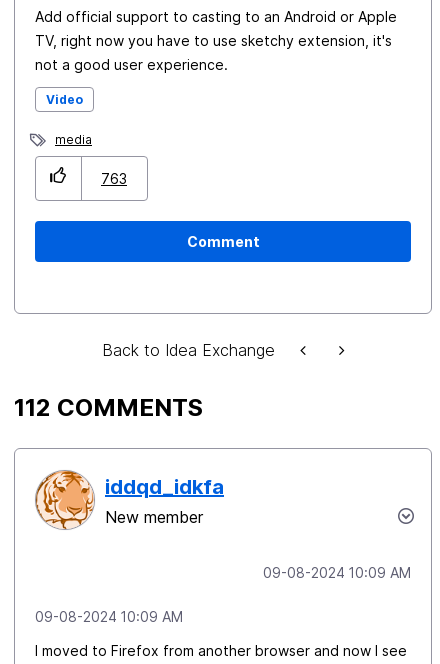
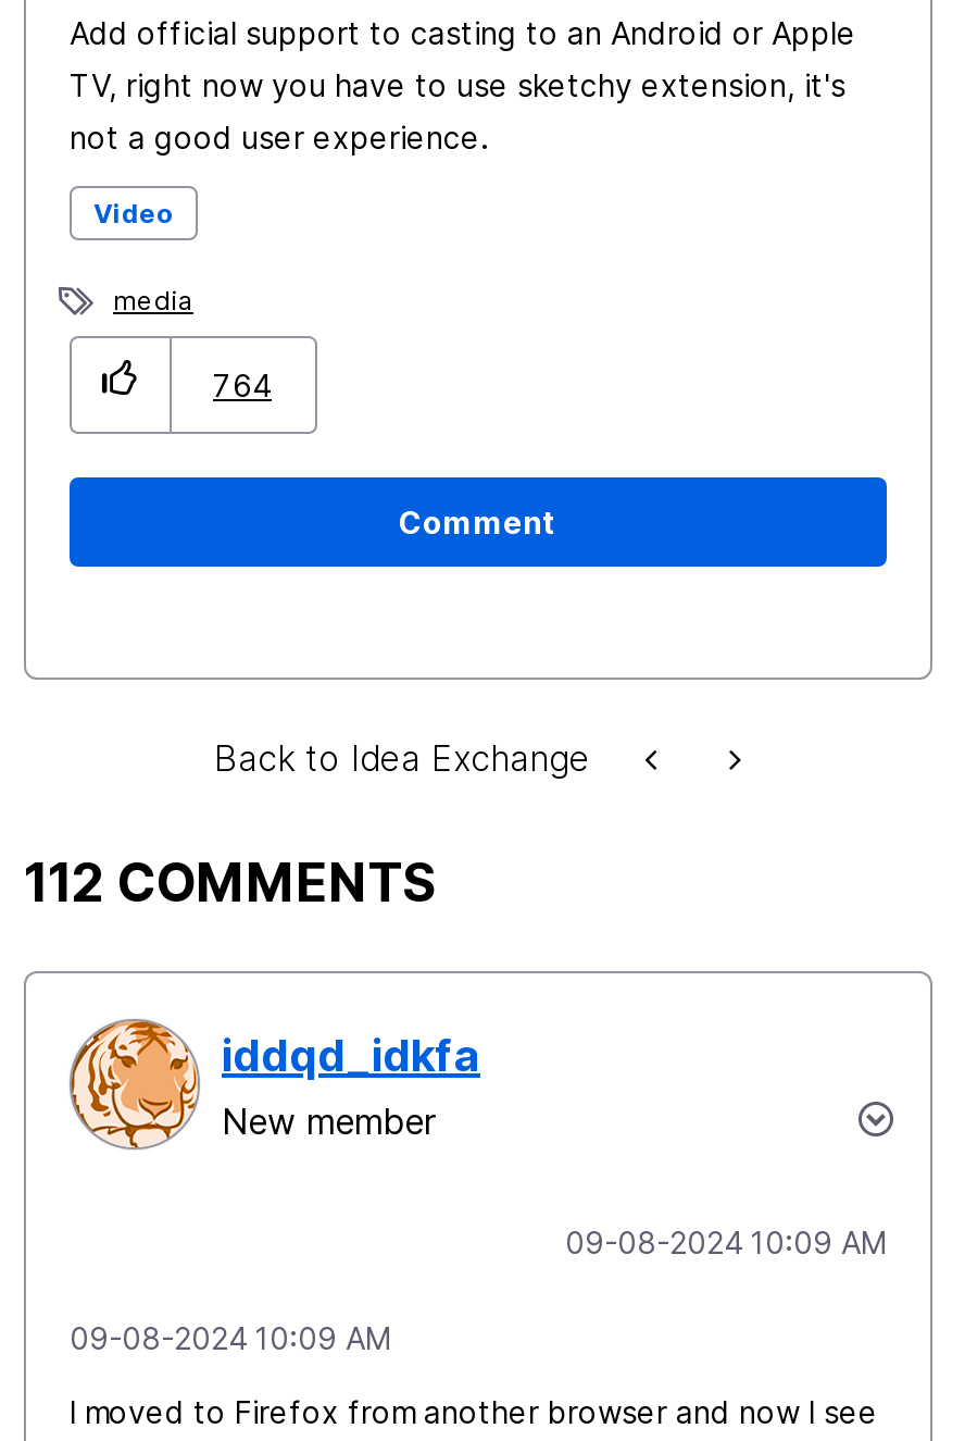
[101,169,127,186] 763 -> [213,365,272,402] 764

